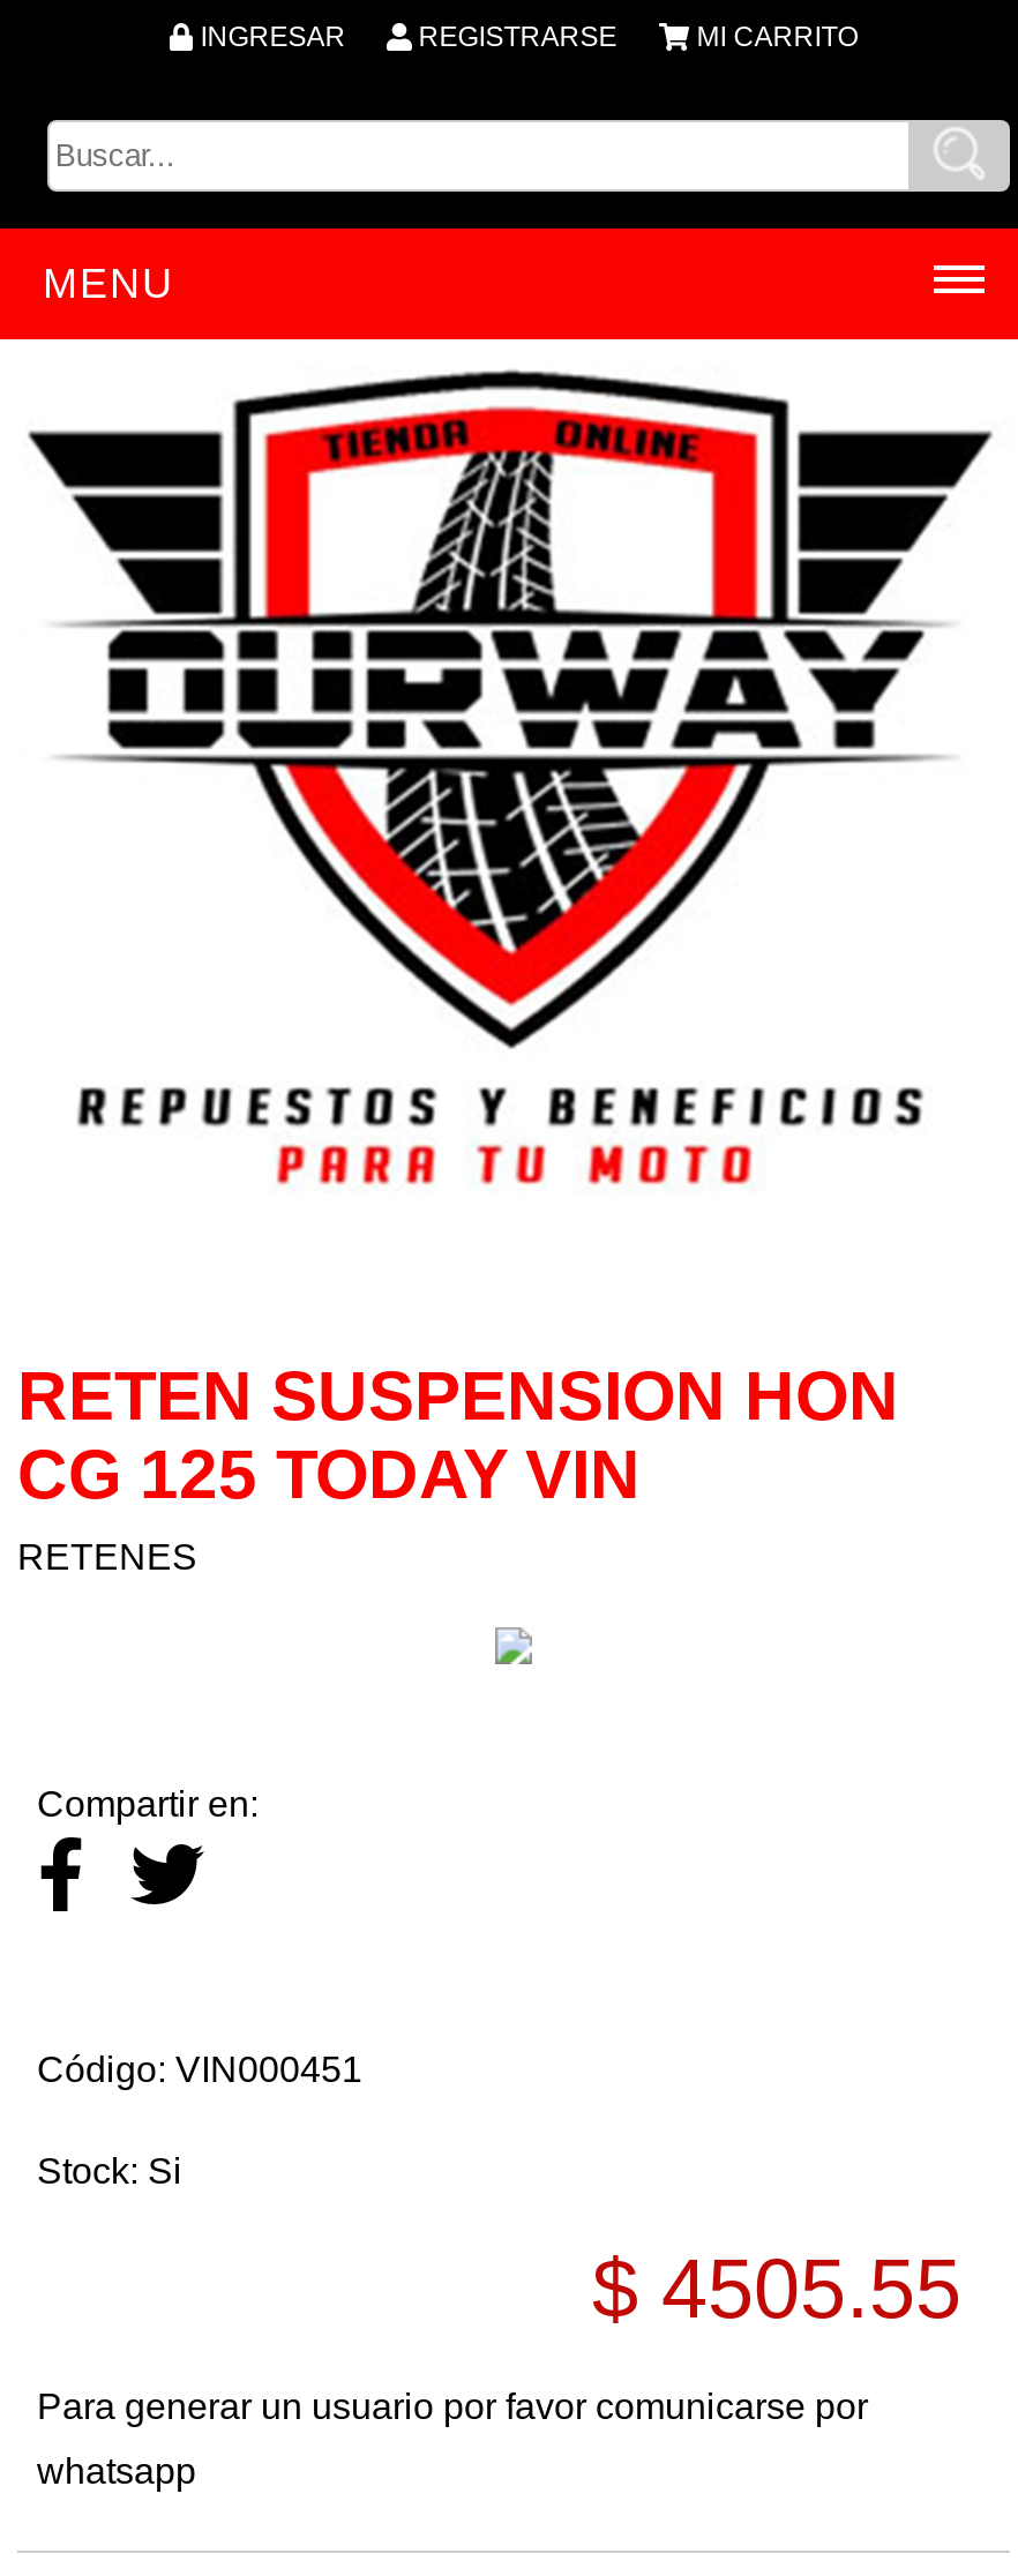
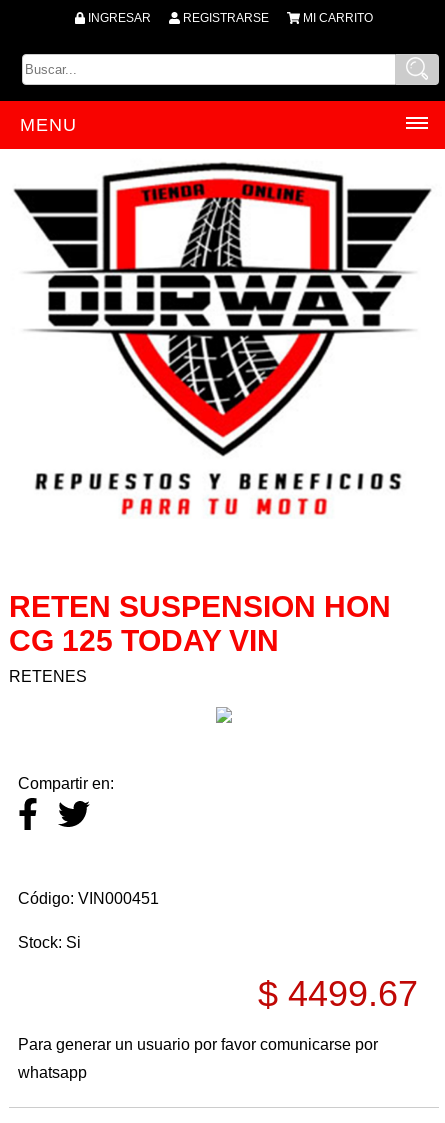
[592,2242,961,2337] $ 4505.55 -> [258,973,418,1014] $ 4499.67

